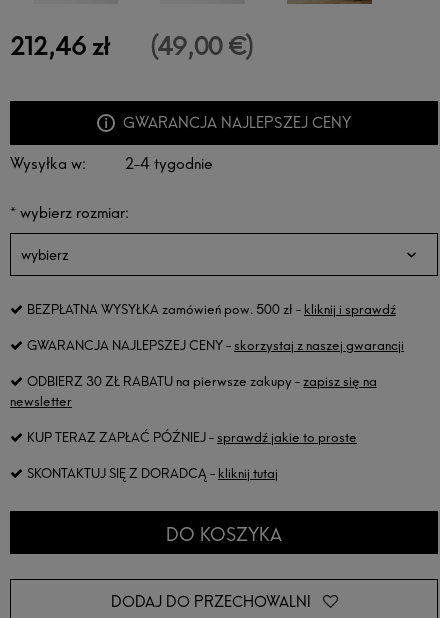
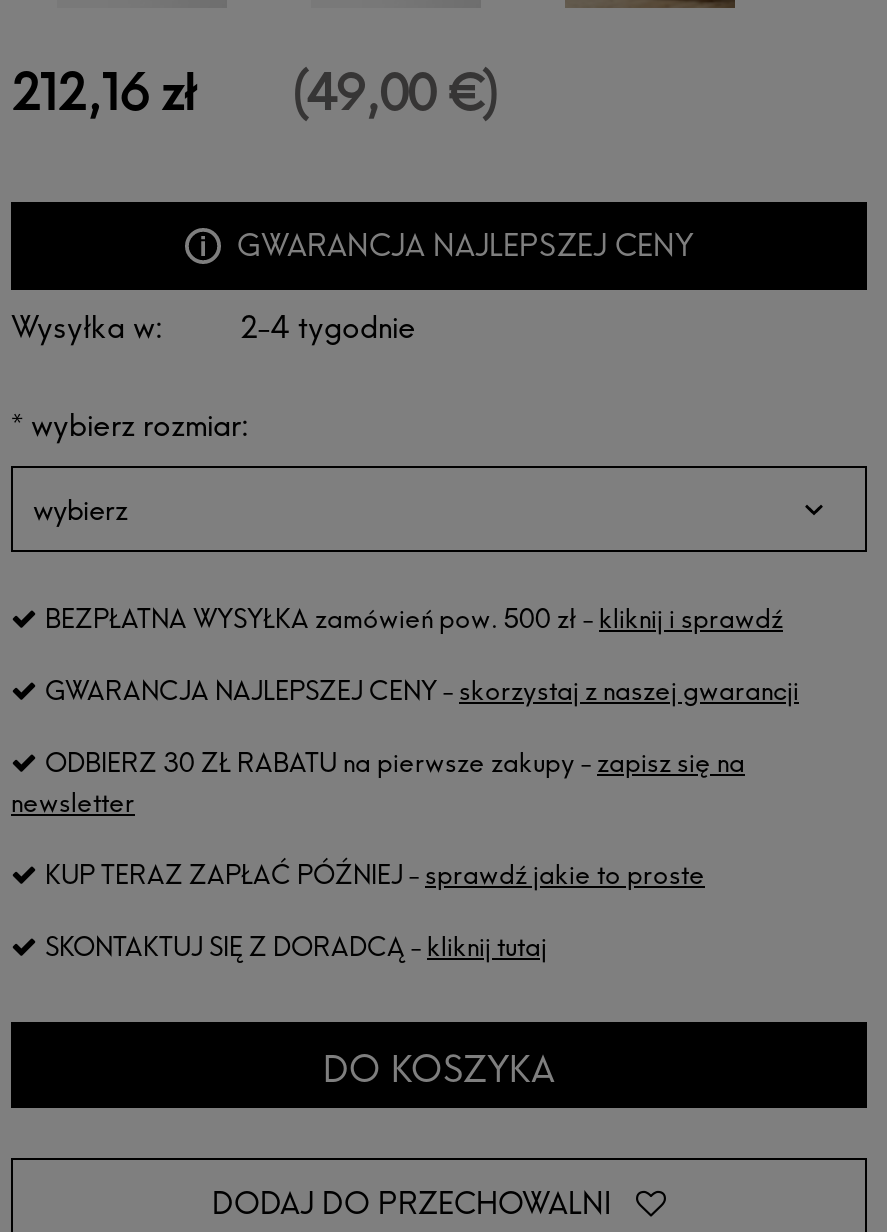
[10,31,252,61] 212,46 zł (49,00 €) -> [11,62,495,122] 212,16 zł (49,00 €)

